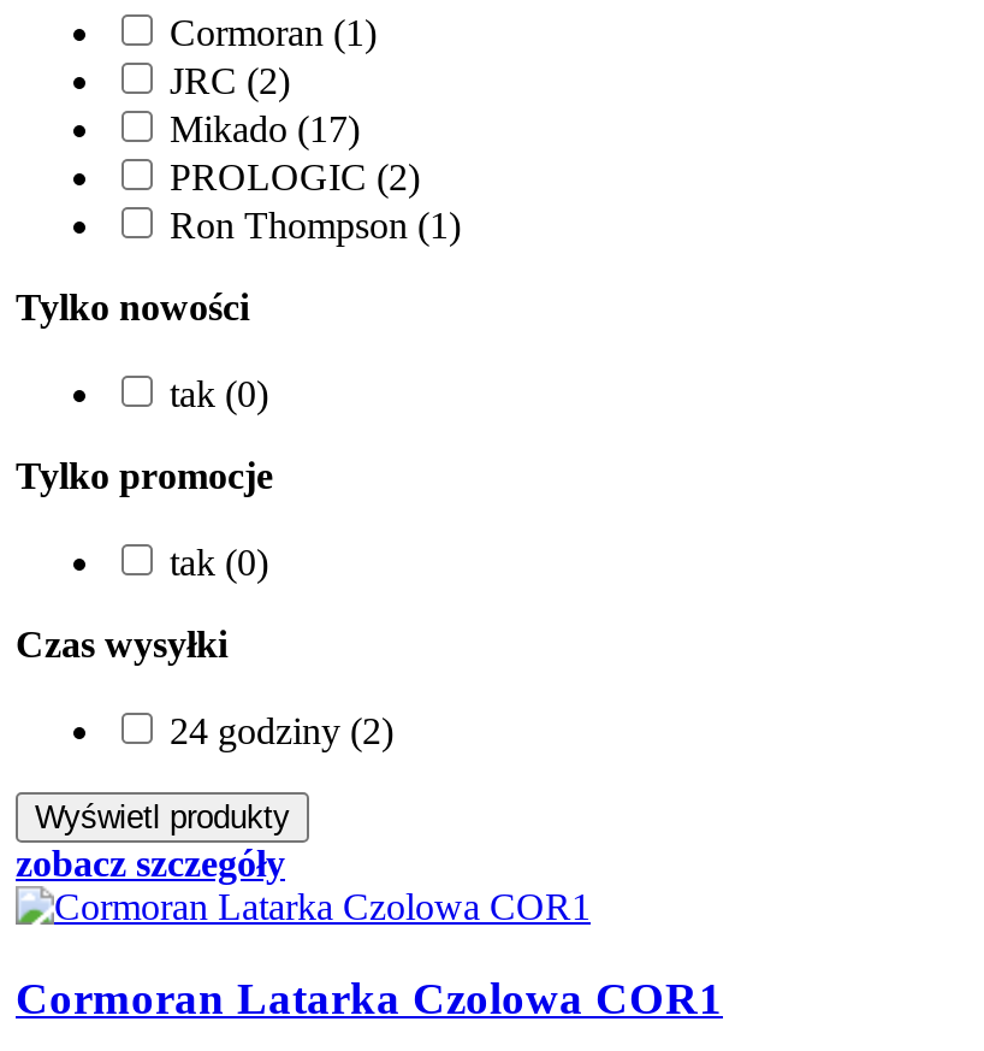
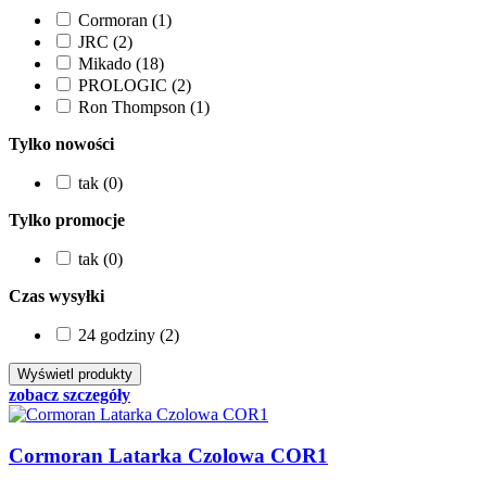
[170,107,360,148] Mikado (17) -> [78,54,164,72] Mikado (18)

